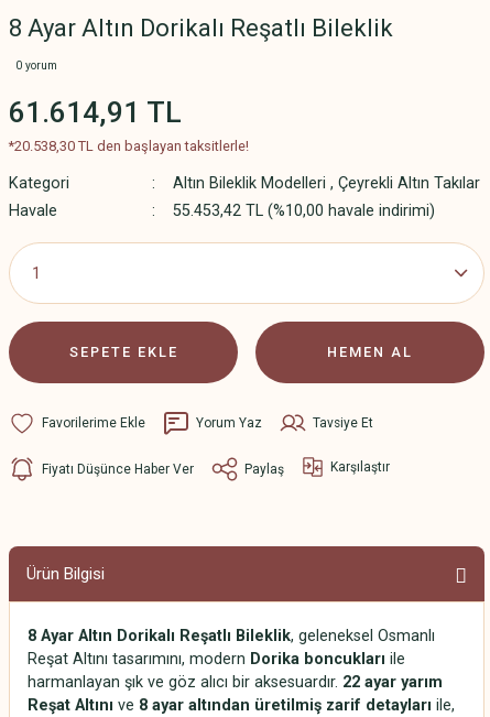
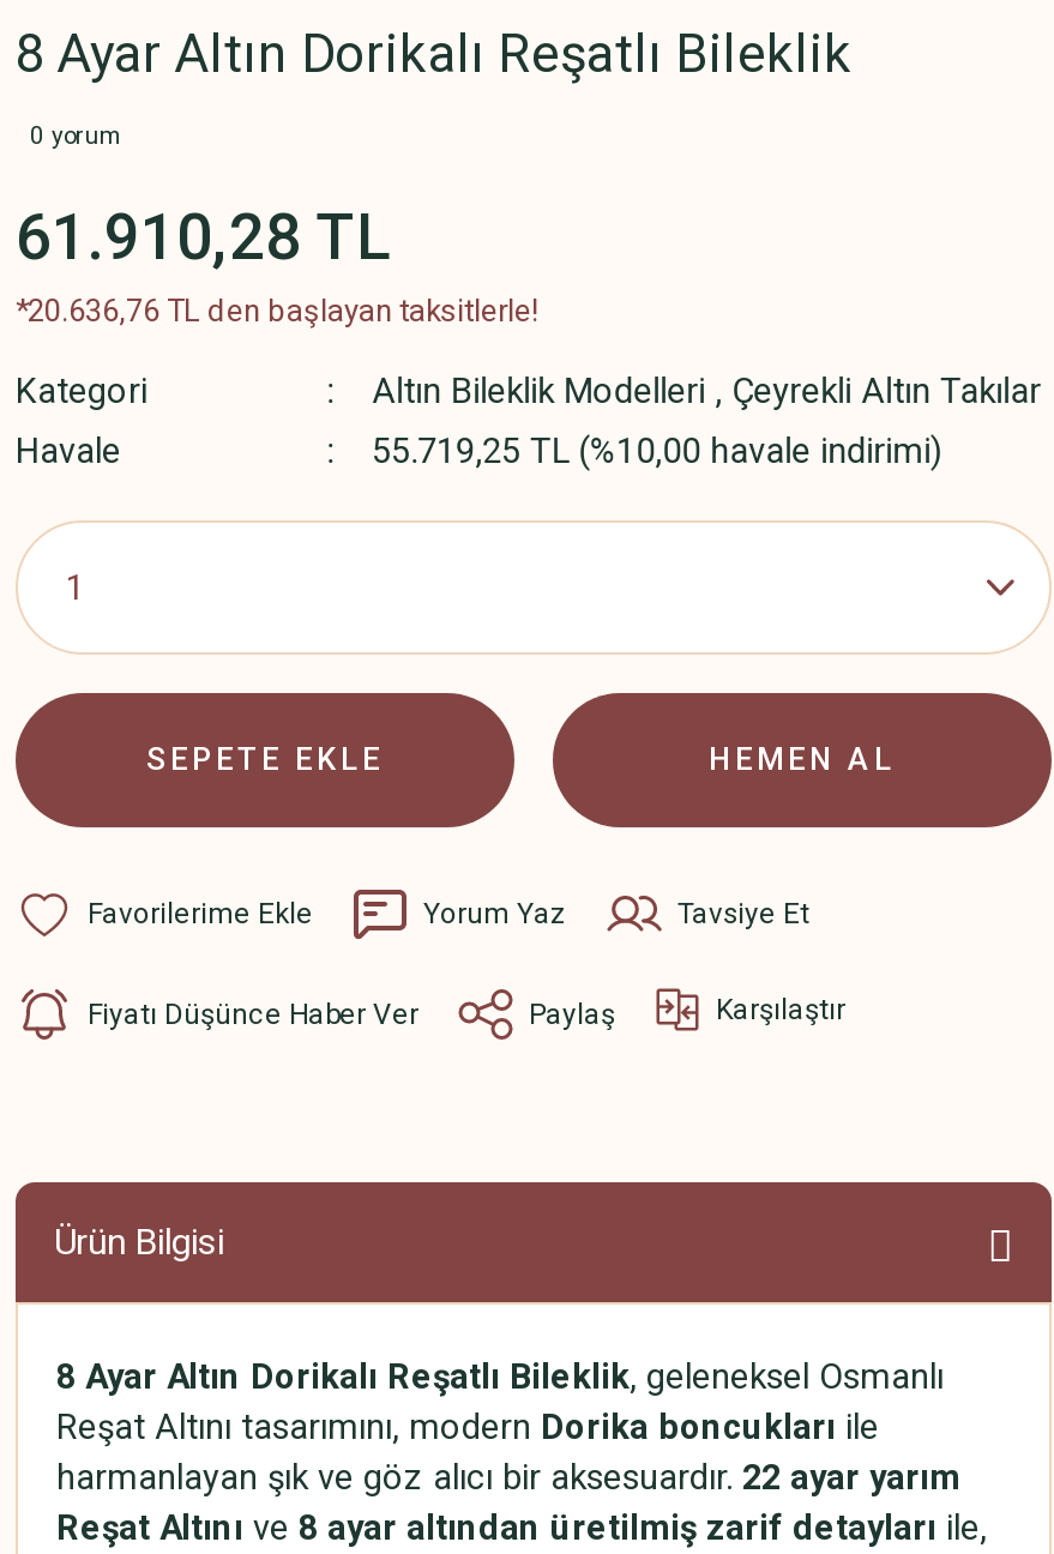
[9,96,182,129] 61.614,91 TL -> [16,201,392,273] 61.910,28 TL
[9,138,249,154] *20.538,30 TL den başlayan taksitlerle! -> [16,293,538,329] *20.636,76 TL den başlayan taksitlerle!
[172,202,435,220] 55.453,42 TL (%10,00 havale indirimi) -> [372,432,943,472] 55.719,25 TL (%10,00 havale indirimi)

